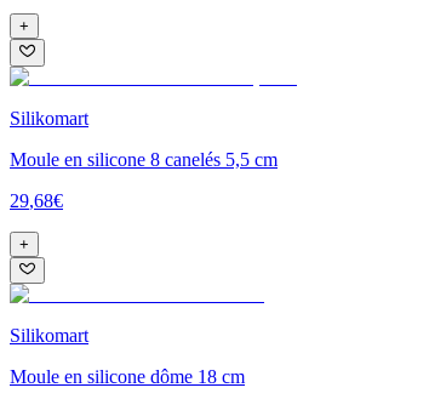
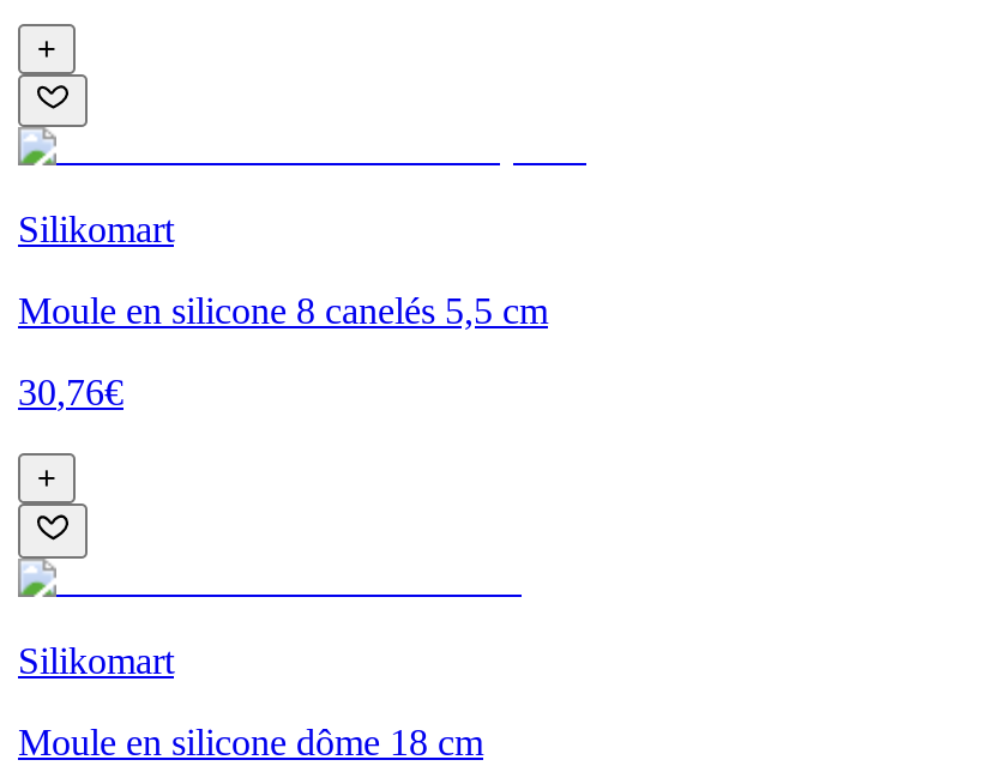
[10,190,63,210] 29,68€ -> [18,373,123,414] 30,76€

